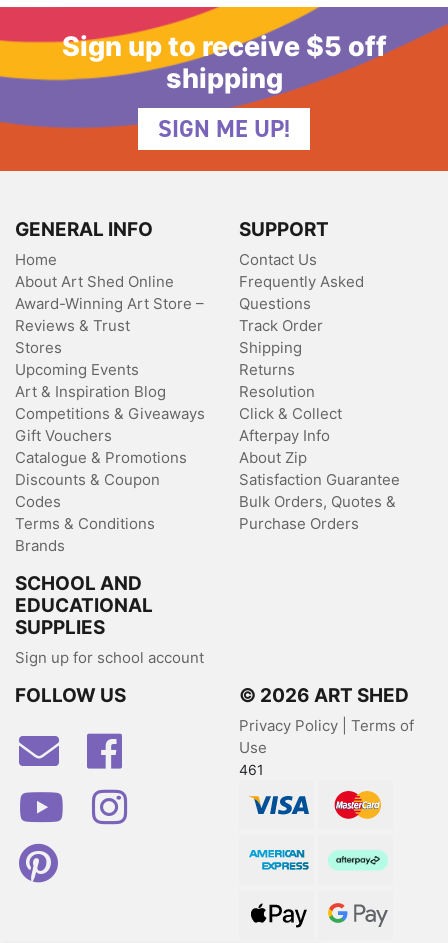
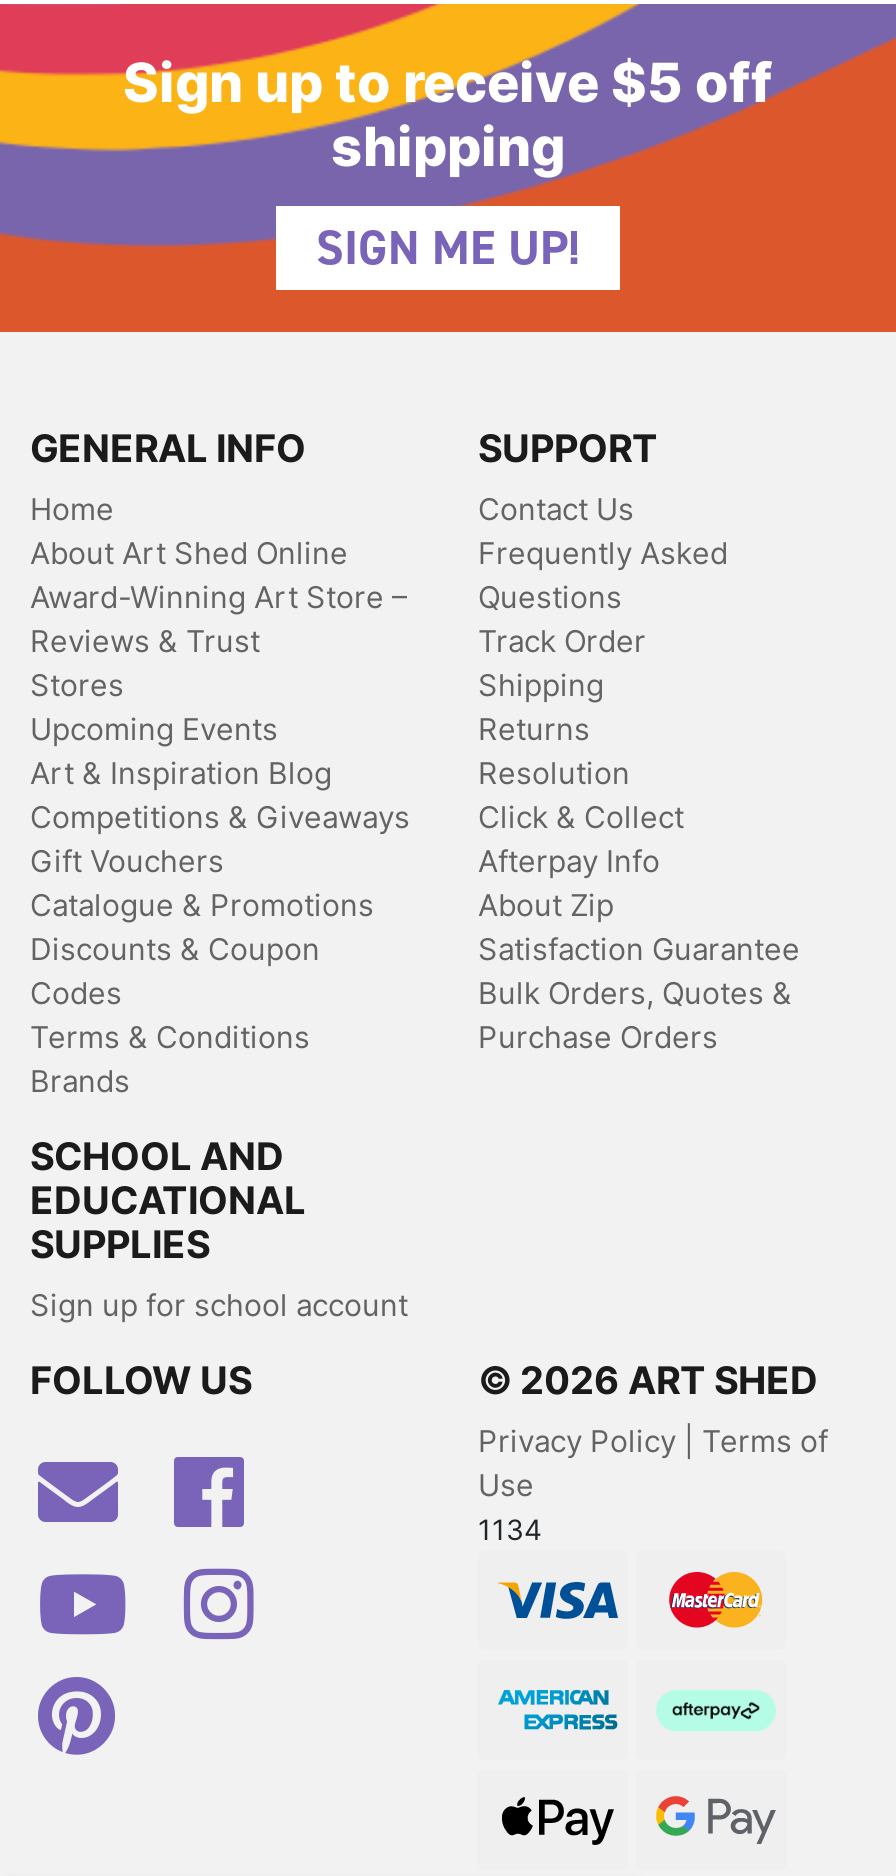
[239,761,264,778] 461 -> [478,1512,542,1546] 1134

